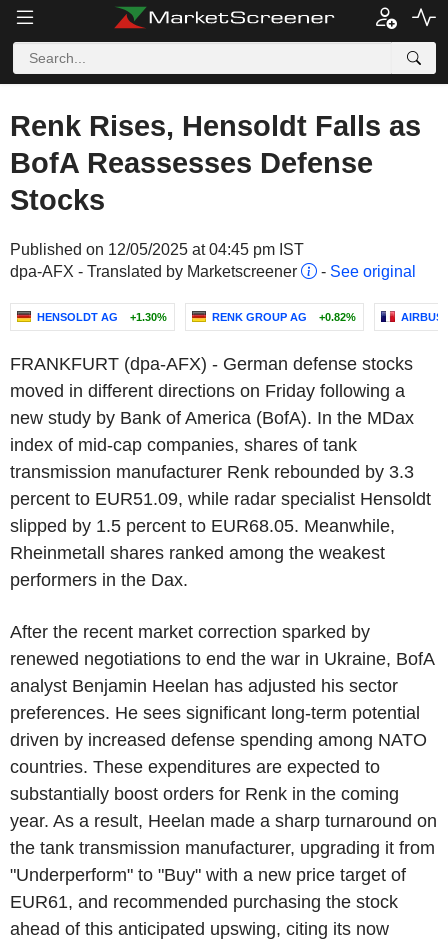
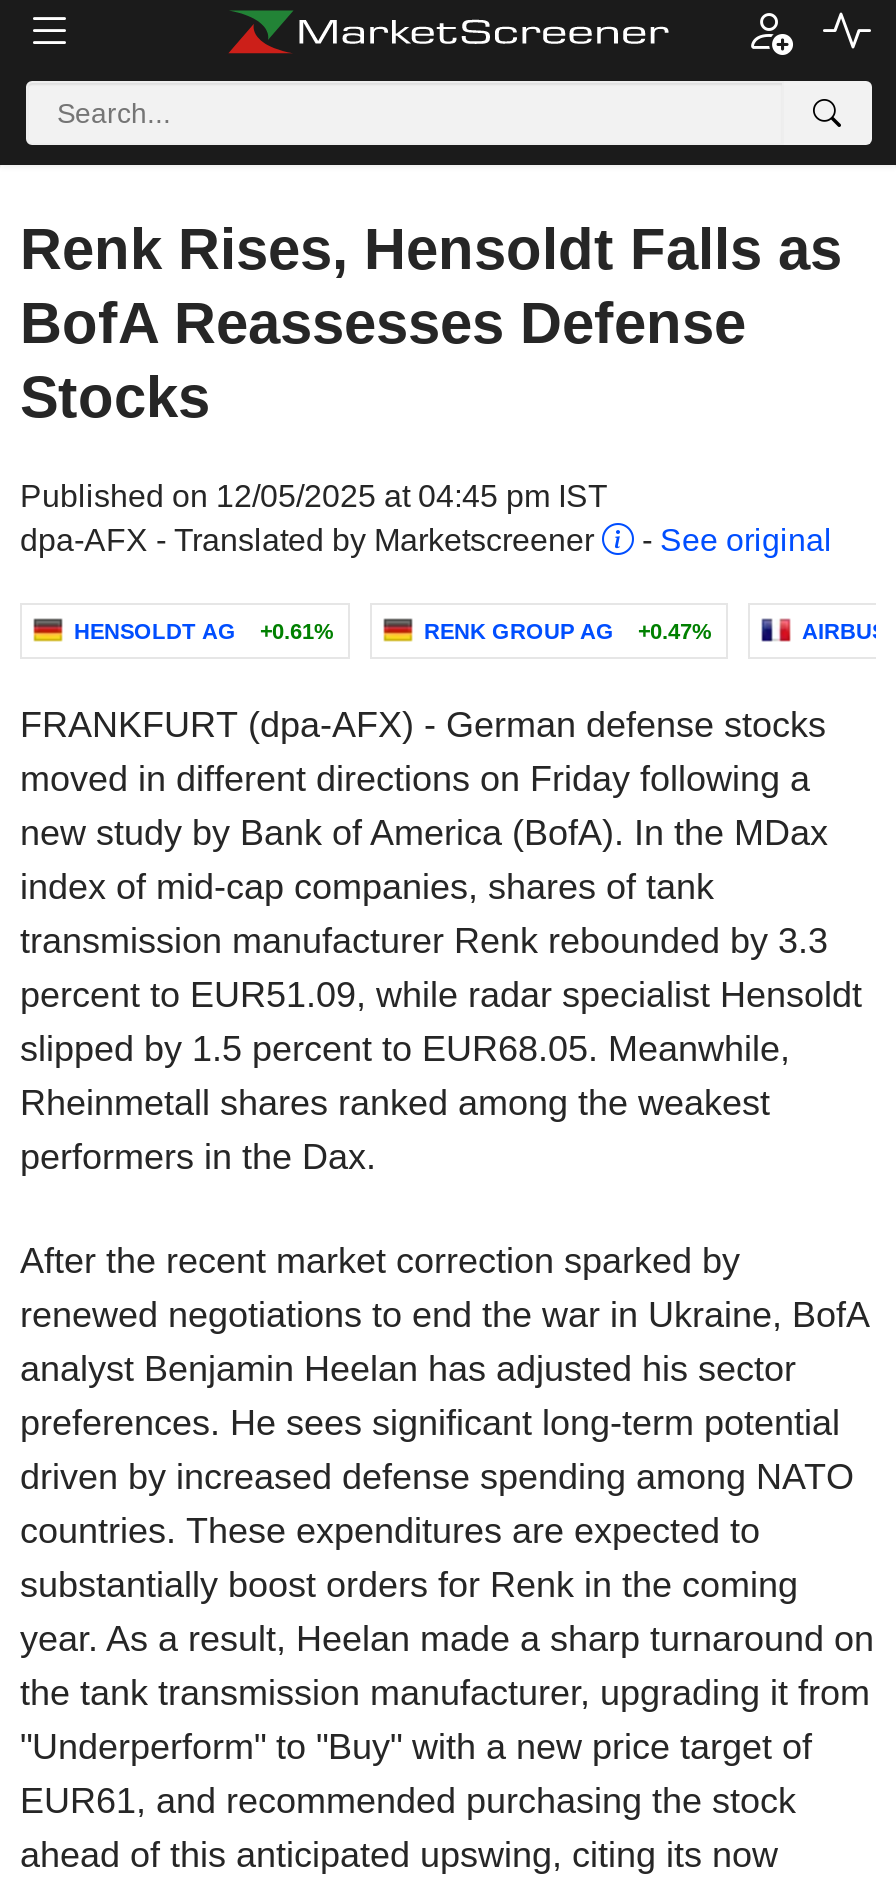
[37,311,167,323] HENSOLDT AG +1.30% -> [74,619,334,643] HENSOLDT AG +0.61%
[212,311,356,323] RENK GROUP AG +0.82% -> [424,619,712,643] RENK GROUP AG +0.47%

